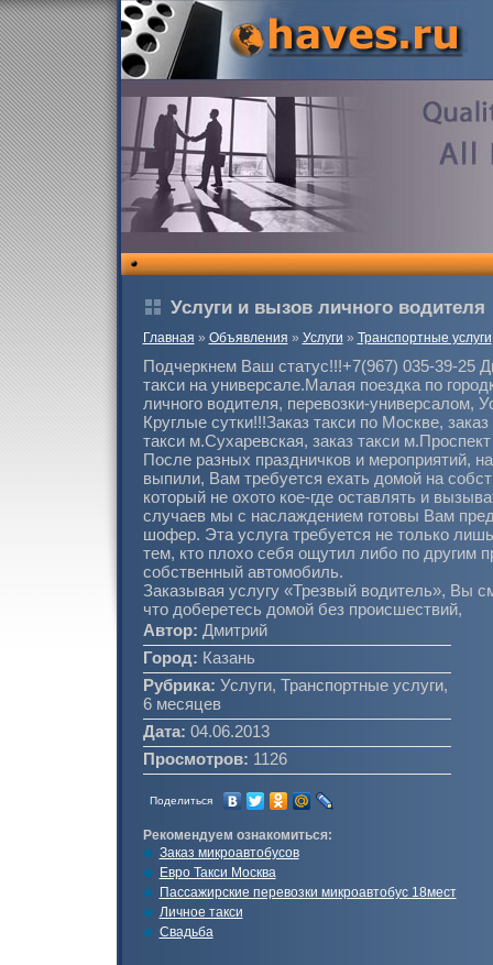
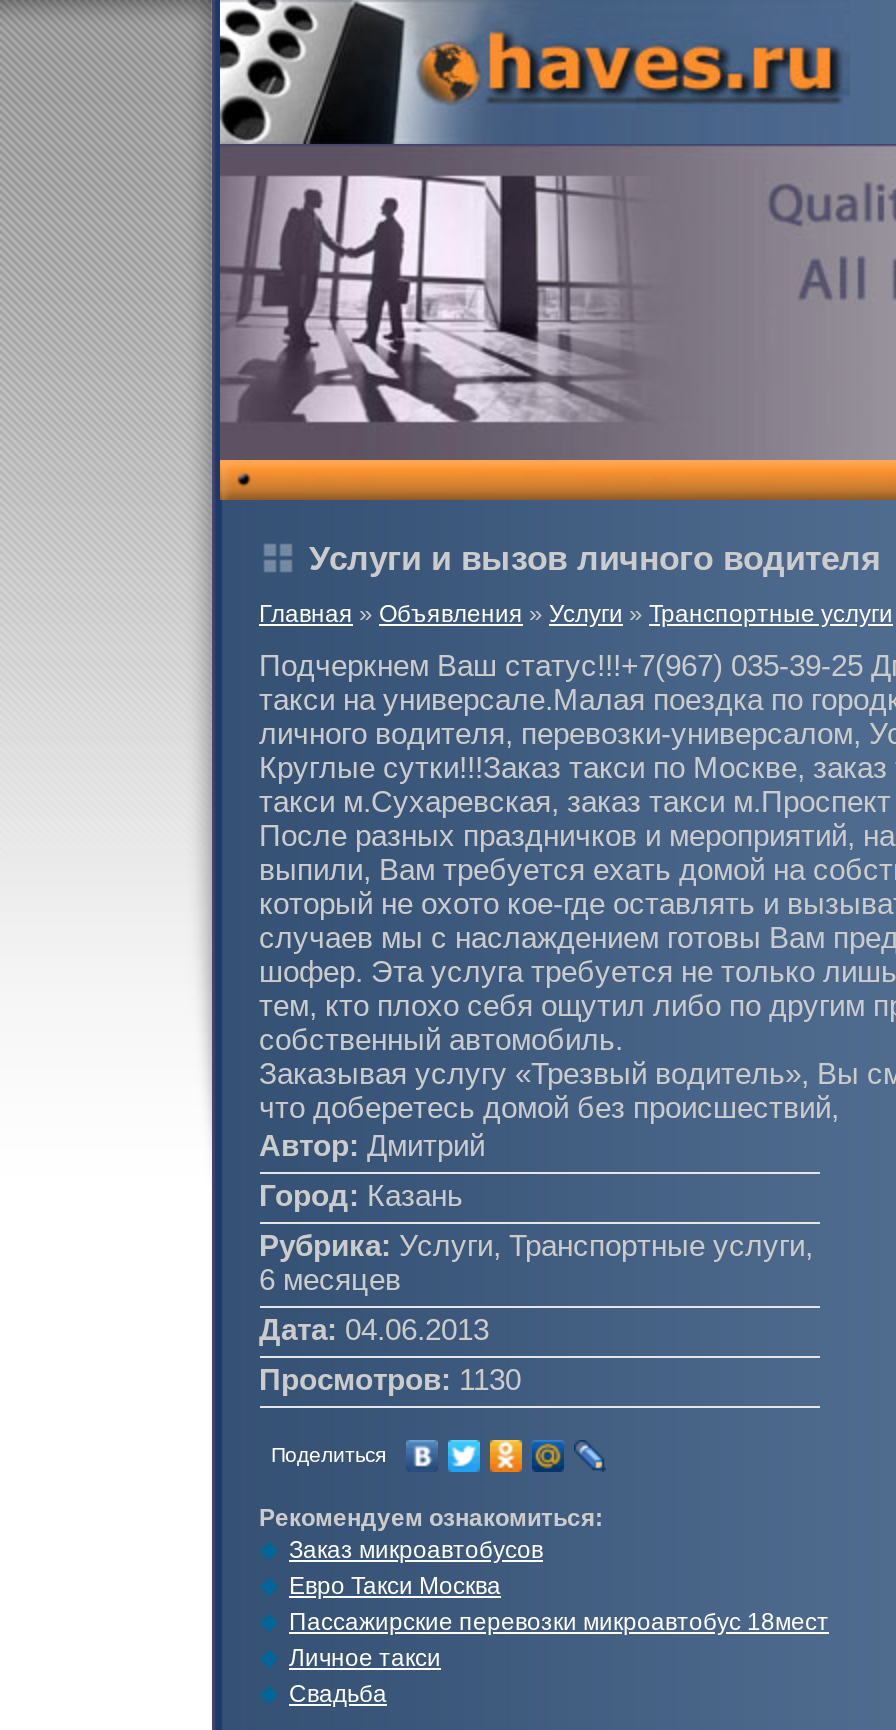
[143,749,287,768] Просмотров: 1126 -> [259,1362,521,1396] Просмотров: 1130

